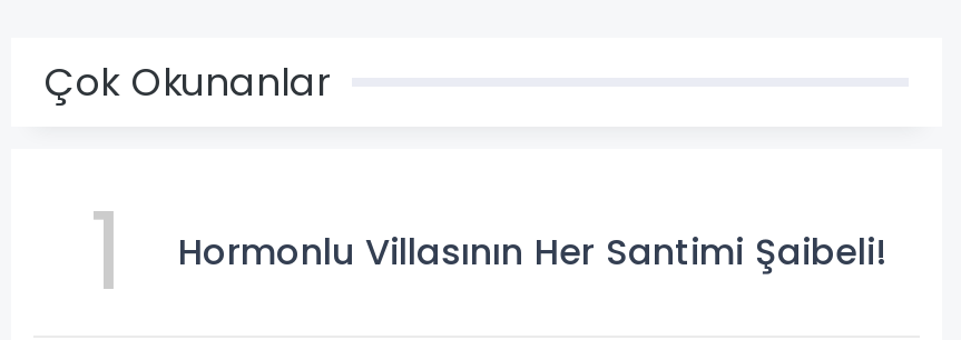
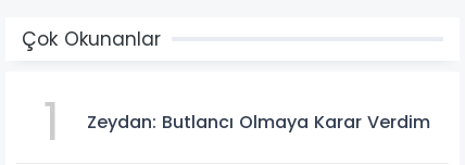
[178,228,886,279] Hormonlu Villasının Her Santimi Şaibeli! -> [87,110,430,135] Zeydan: Butlancı Olmaya Karar Verdim

